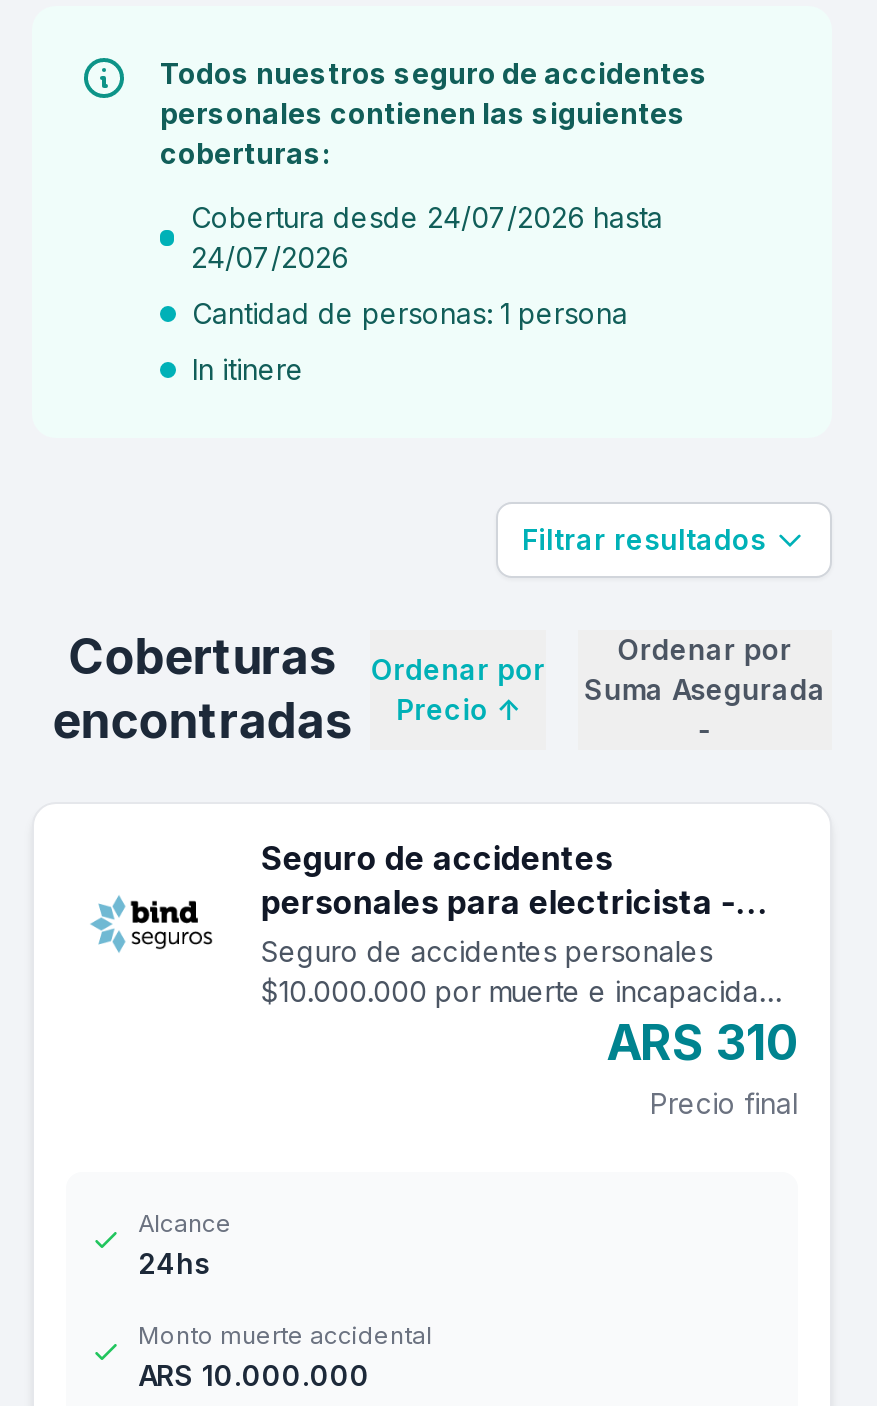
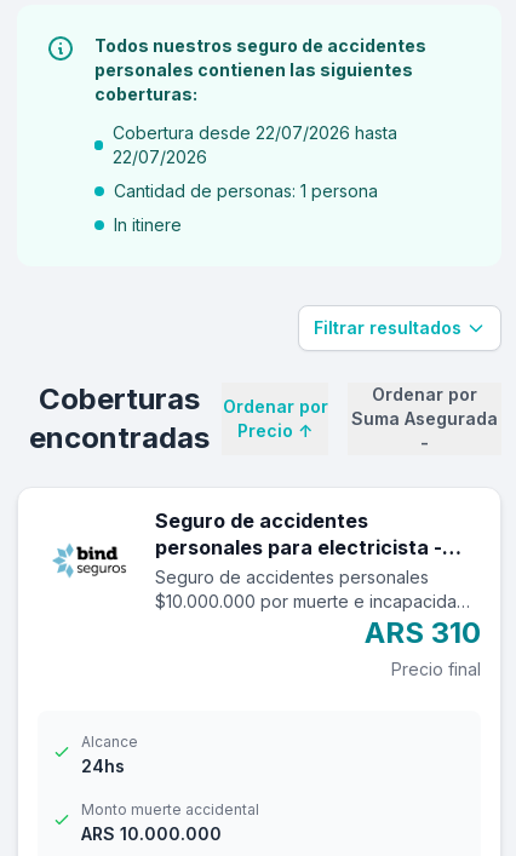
[191,200,663,234] Cobertura desde 24/07/2026 hasta -> [113,122,398,143] Cobertura desde 22/07/2026 hasta
[191,240,349,274] 24/07/2026 -> [113,147,208,167] 22/07/2026

